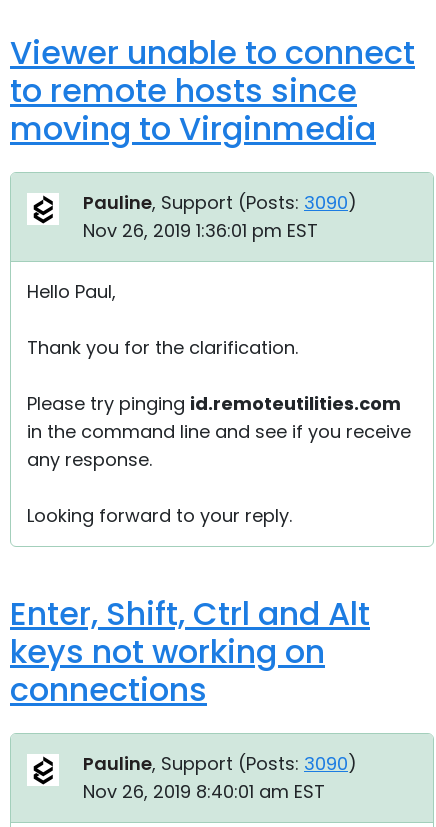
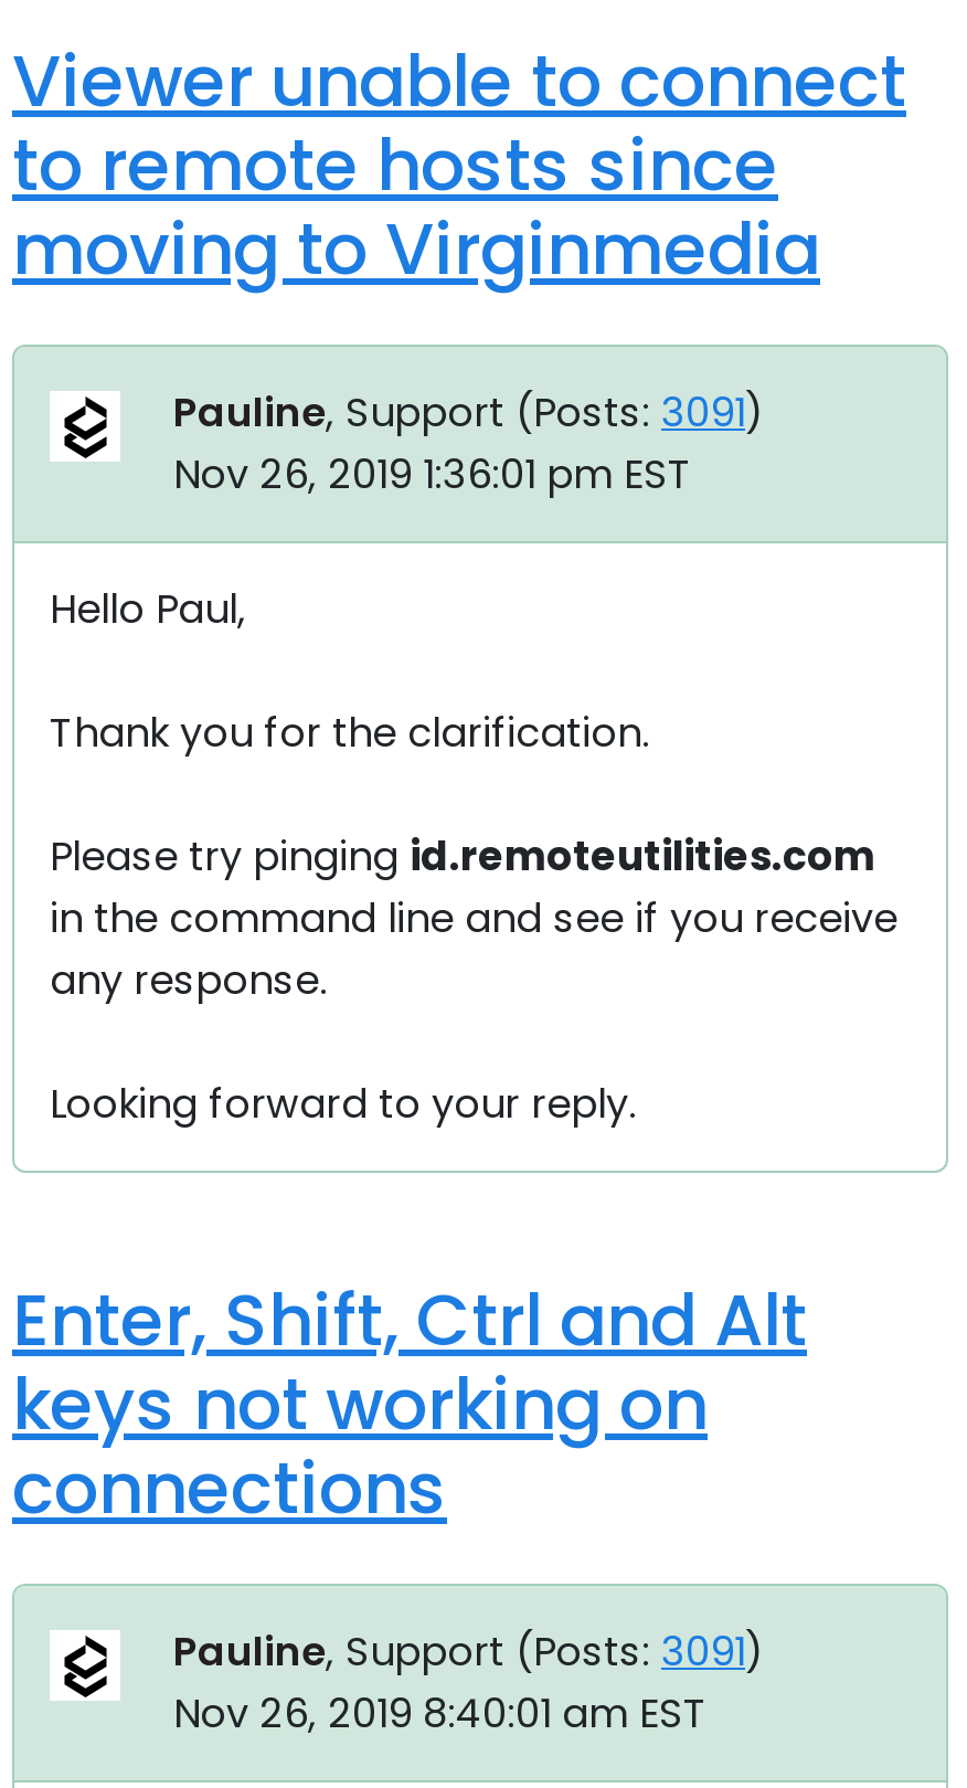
[83,190,357,215] Pauline, Support (Posts: 3090) -> [173,384,765,440] Pauline, Support (Posts: 3091)
[83,751,357,776] Pauline, Support (Posts: 3090) -> [173,1623,765,1679] Pauline, Support (Posts: 3091)

